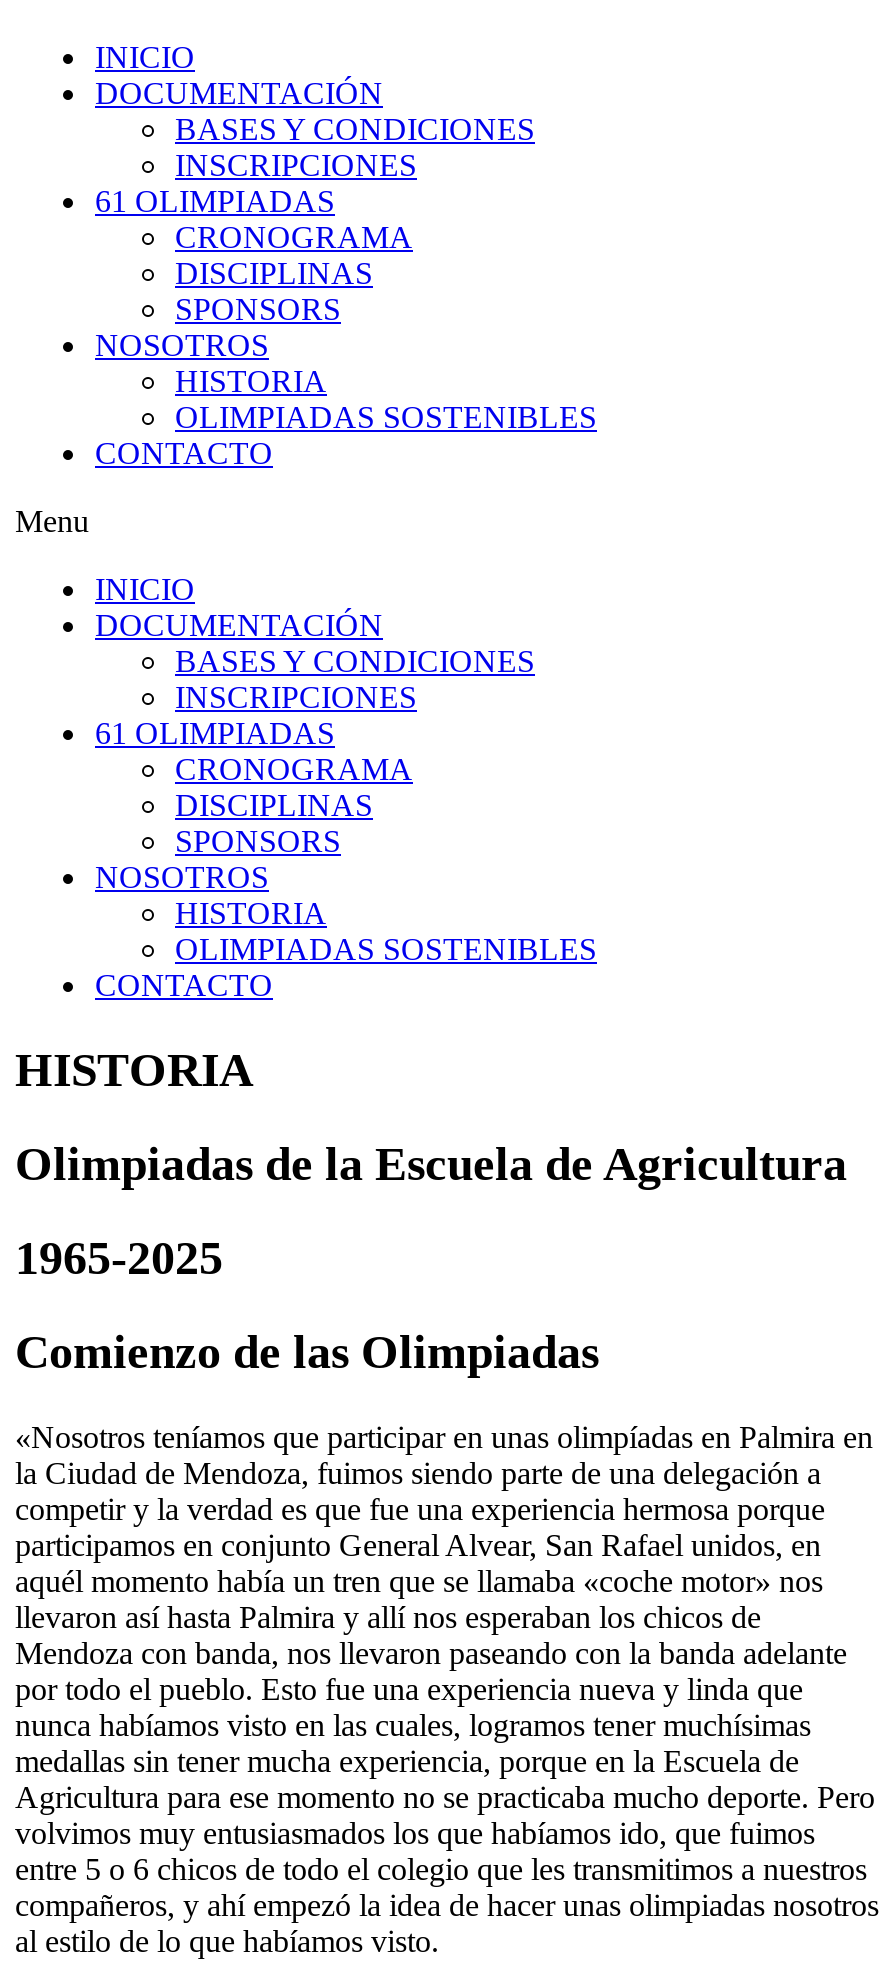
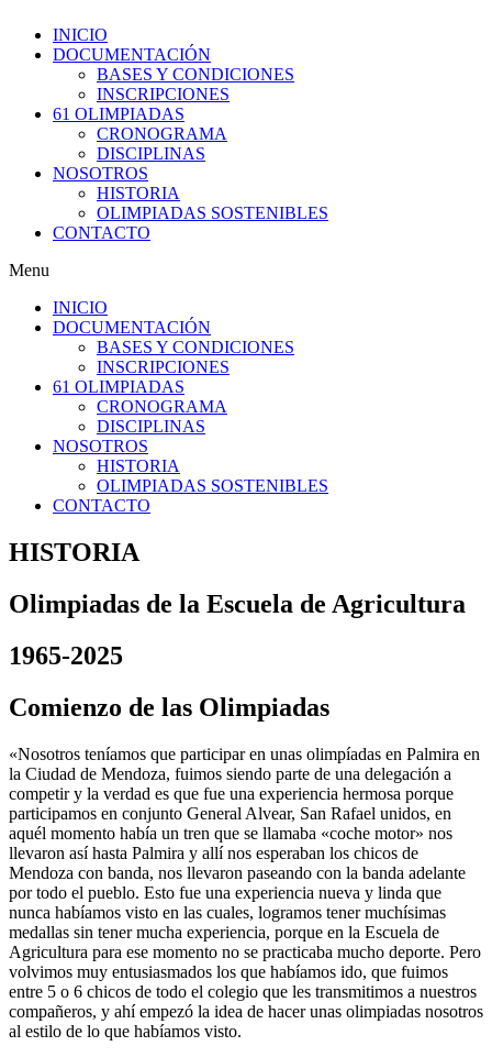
[175,292,341,326] SPONSORS -> none
[175,824,341,858] SPONSORS -> none

